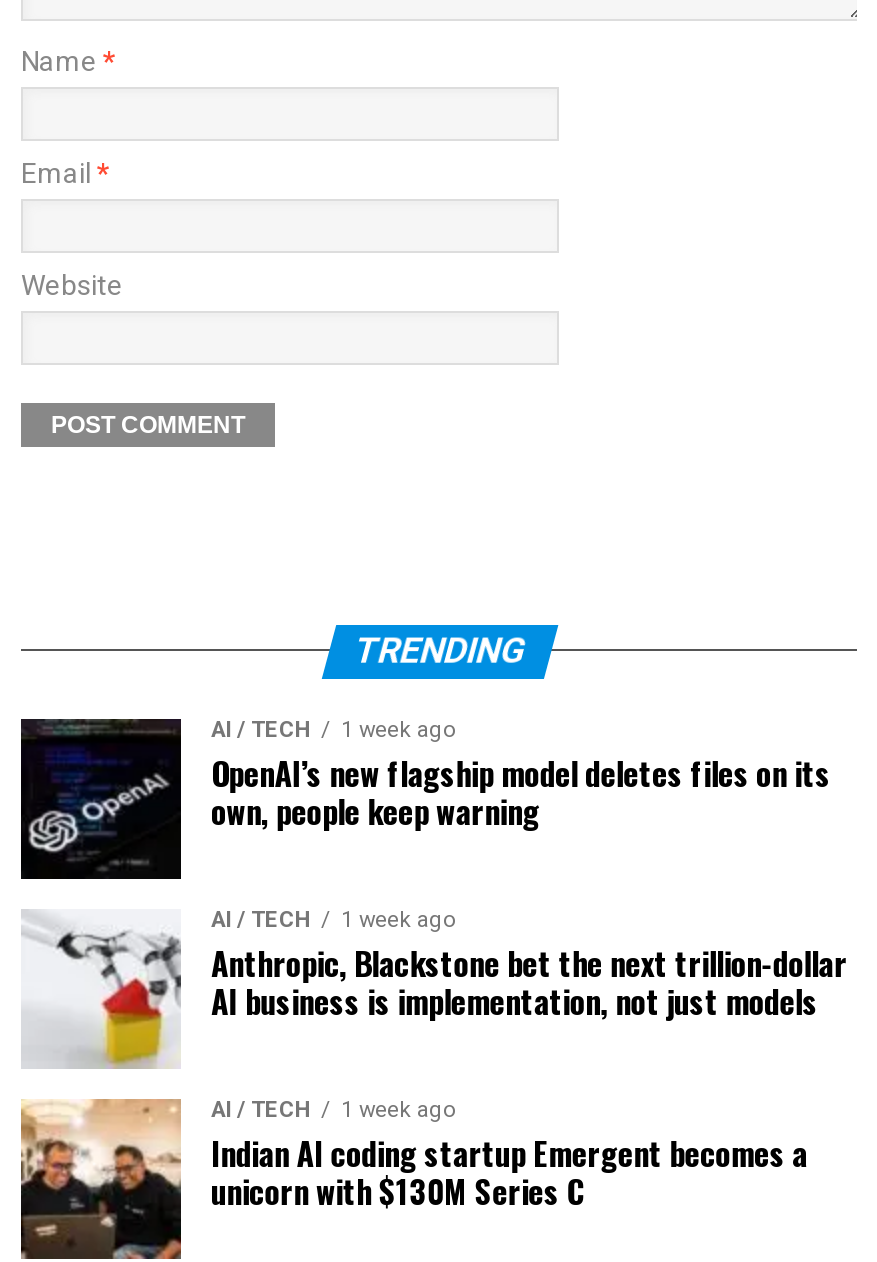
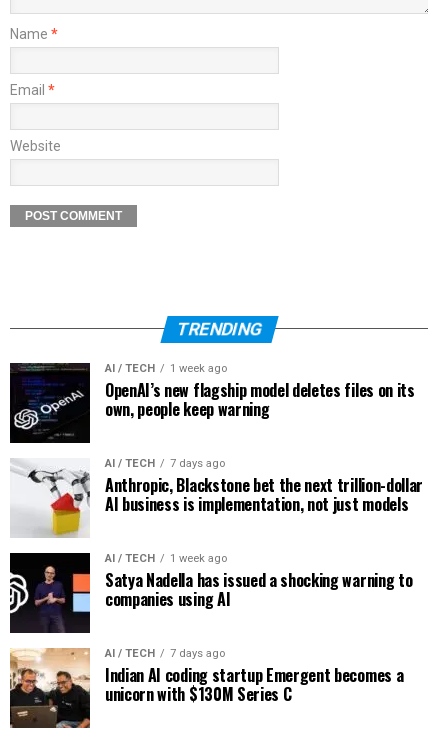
[211,907,455,933] AI / TECH 1 week ago -> [105,457,225,470] AI / TECH 7 days ago
none -> [9,552,412,660] [image] | Satya Nadella has issued a shocking warning to | companies using AI | AI / TECH | 7 days ago

